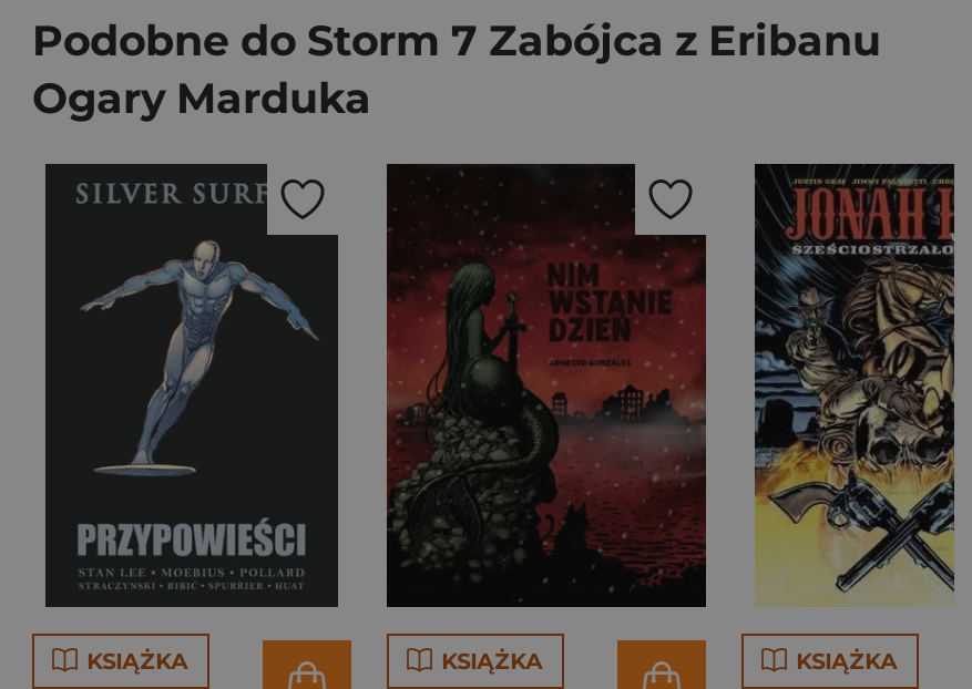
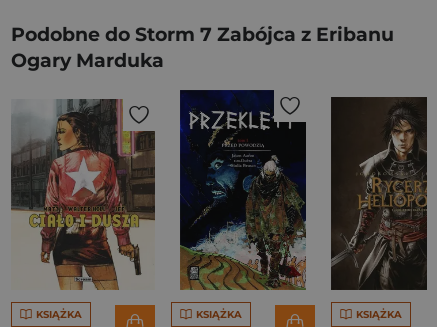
[32,162,351,609] [image] -> [10,90,156,291] [image]
[385,162,708,609] [image] -> [171,89,315,291] [image]
[741,162,956,607] [image] -> [330,90,428,291] [image]

